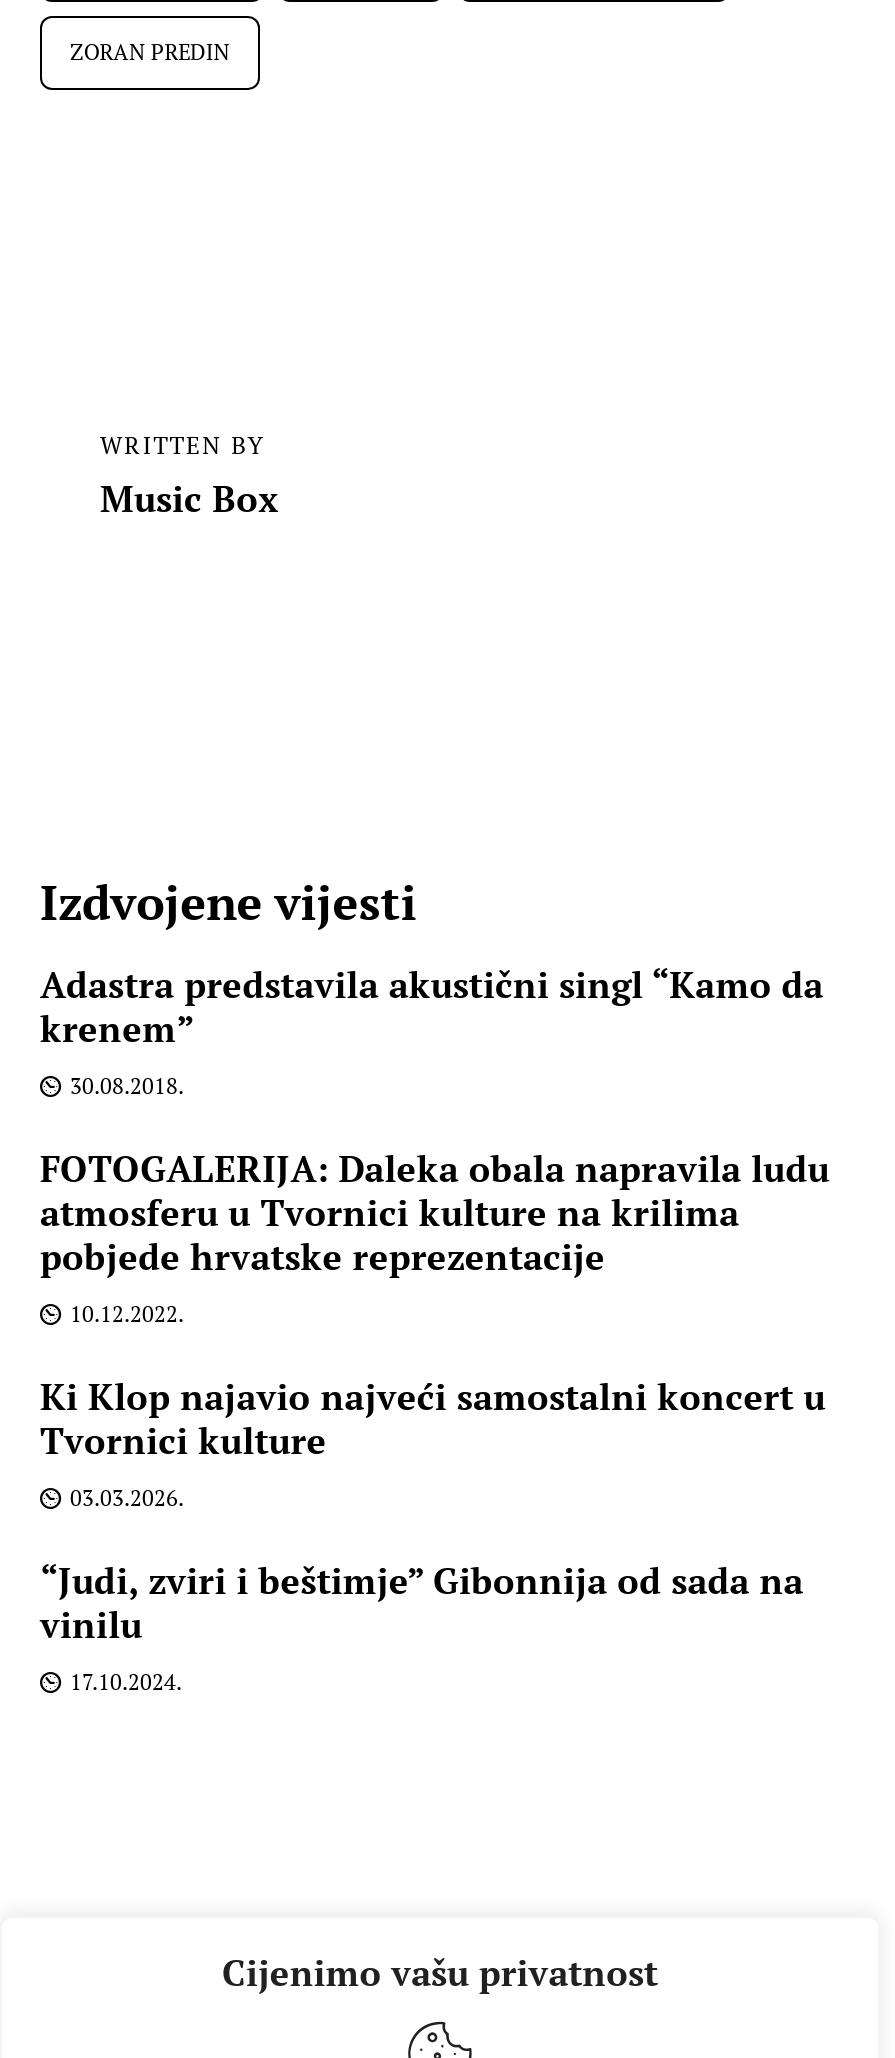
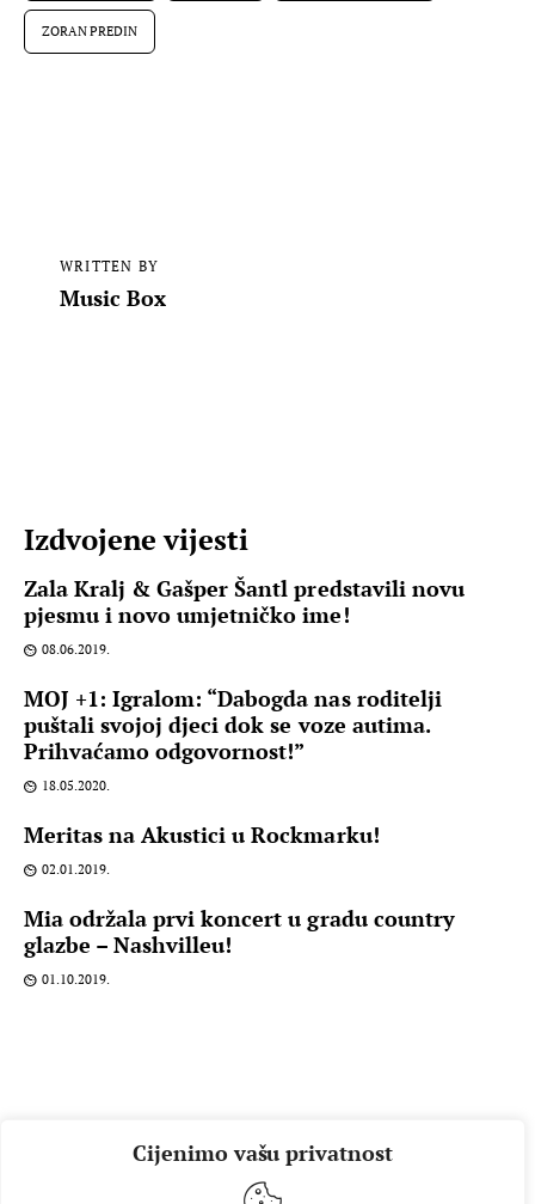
[40,960,824,1100] Adastra predstavila akustični singl “Kamo da | krenem” | 30.08.2018. -> [24,574,464,657] Zala Kralj & Gašper Šantl predstavili novu | pjesmu i novo umjetničko ime! | 08.06.2019.
[40,1144,830,1328] FOTOGALERIJA: Daleka obala napravila ludu | atmosferu u Tvornici kulture na krilima | pobjede hrvatske reprezentacije | 10.12.2022. -> [24,684,441,794] MOJ +1: Igralom: “Dabogda nas roditelji | puštali svojoj djeci dok se voze autima. | Prihvaćamo odgovornost!” | 18.05.2020.
[40,1372,826,1512] Ki Klop najavio najveći samostalni koncert u | Tvornici kulture | 03.03.2026. -> [24,820,379,877] Meritas na Akustici u Rockmarku! | 02.01.2019.
[40,1556,804,1696] “Judi, zviri i beštimje” Gibonnija od sada na | vinilu | 17.10.2024. -> [24,904,455,987] Mia održala prvi koncert u gradu country | glazbe – Nashvilleu! | 01.10.2019.

